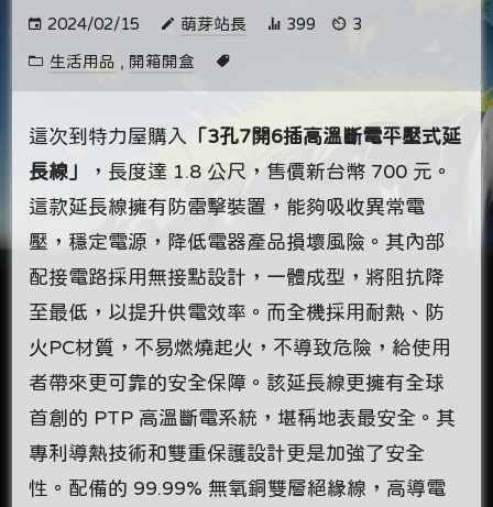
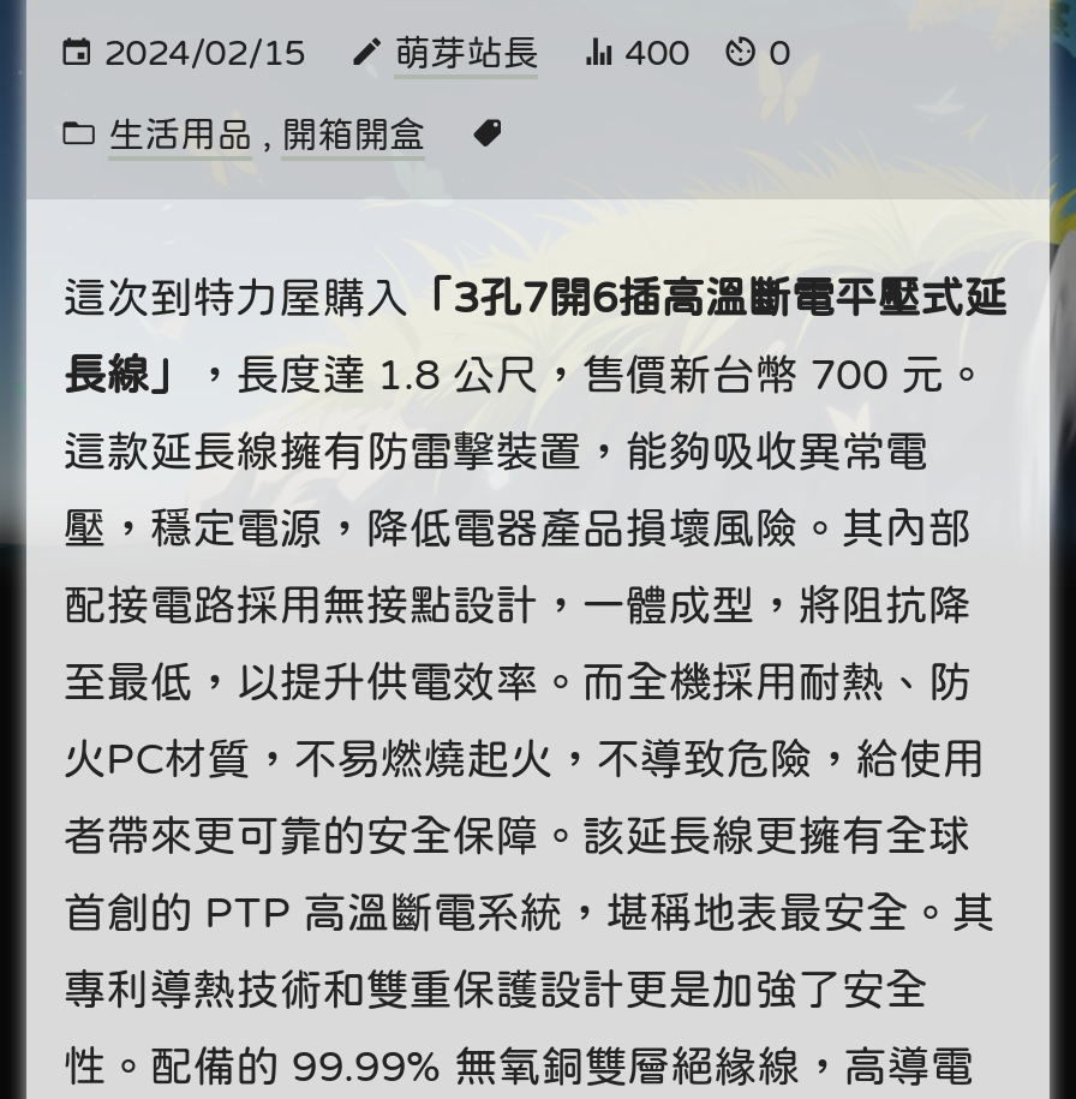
[282,15,316,32] 399 -> [615,34,690,70] 400
[348,15,362,32] 3 -> [759,34,791,70] 0

